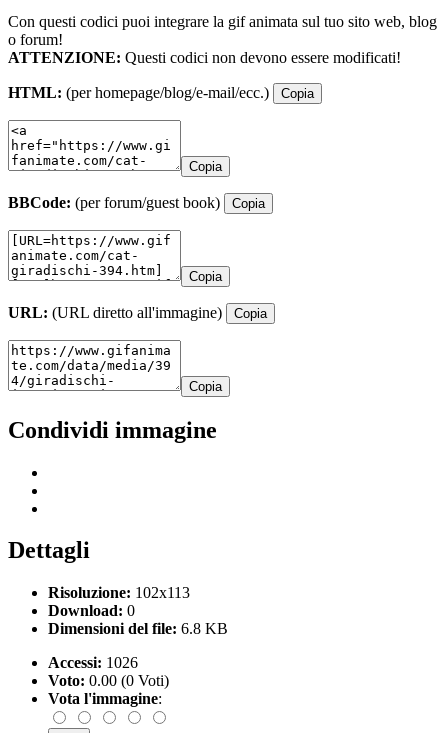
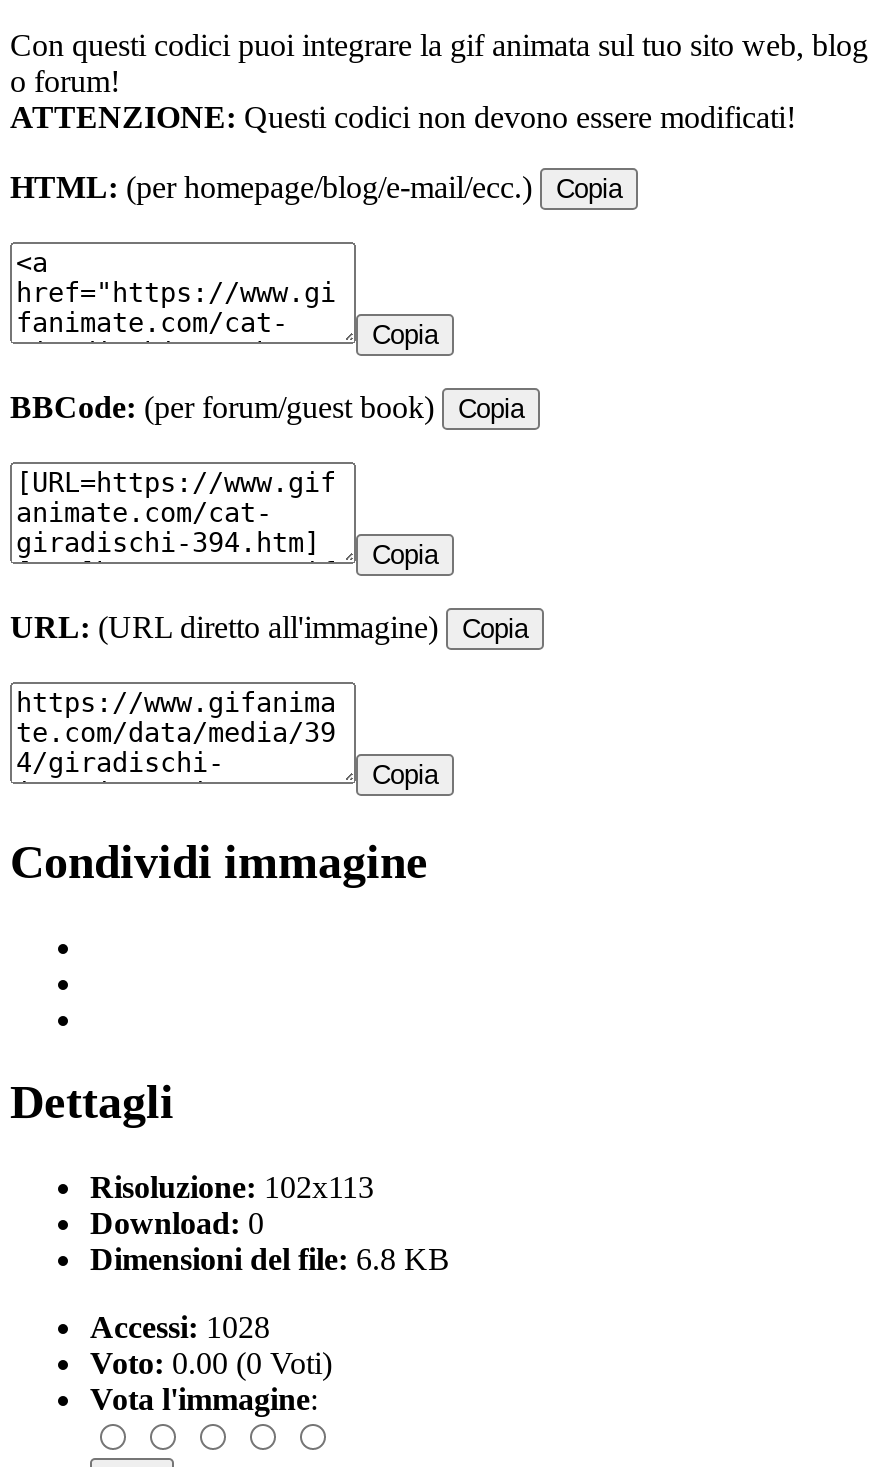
[48,654,138,671] Accessi: 1026 -> [90,1311,270,1345] Accessi: 1028

